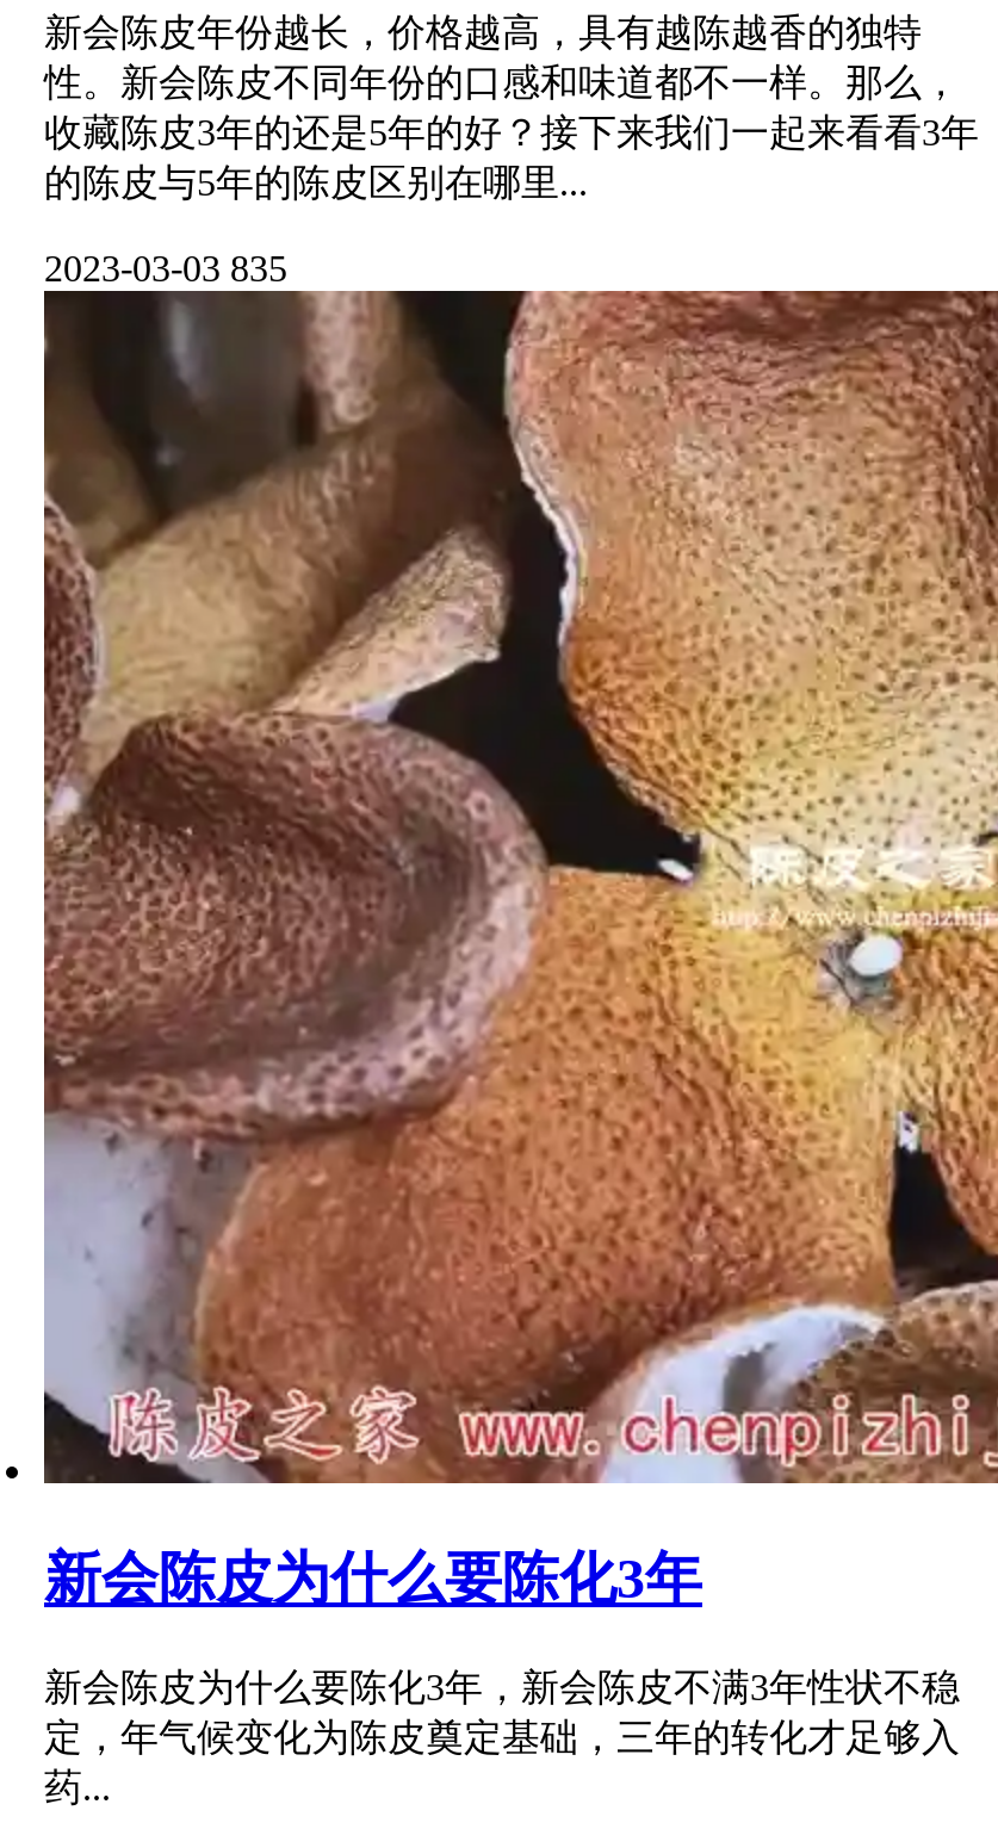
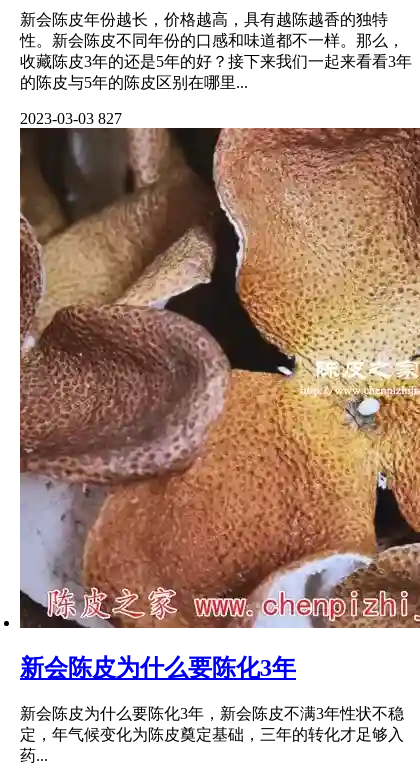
[44,249,287,289] 2023-03-03 835 -> [20,110,122,127] 2023-03-03 827

